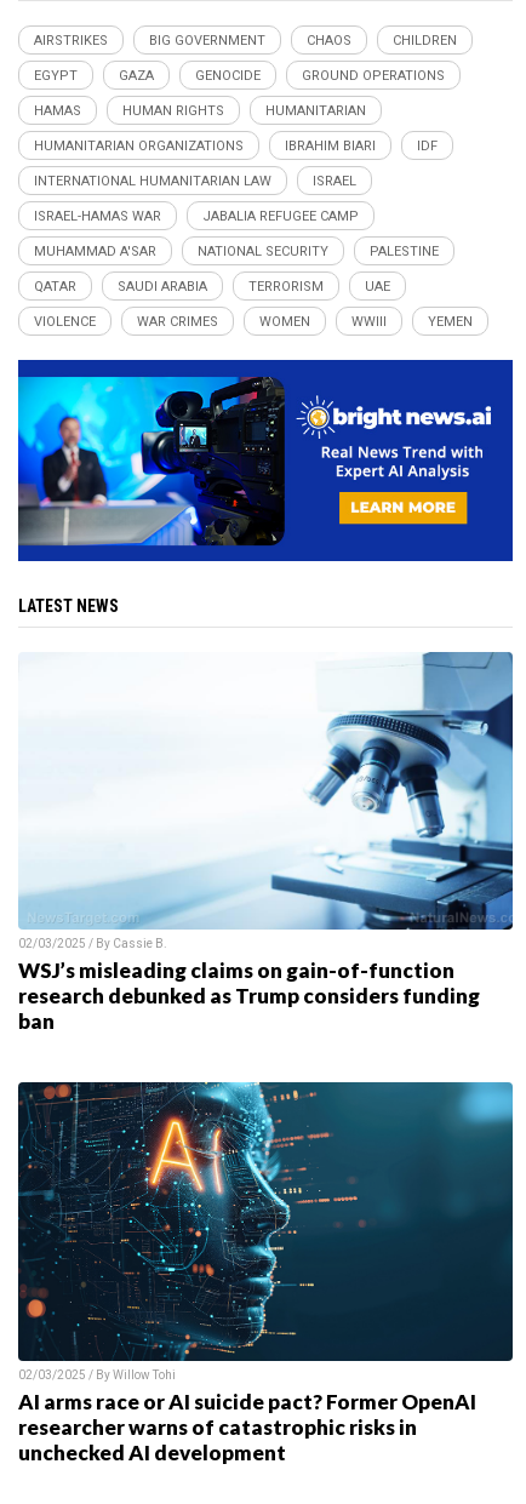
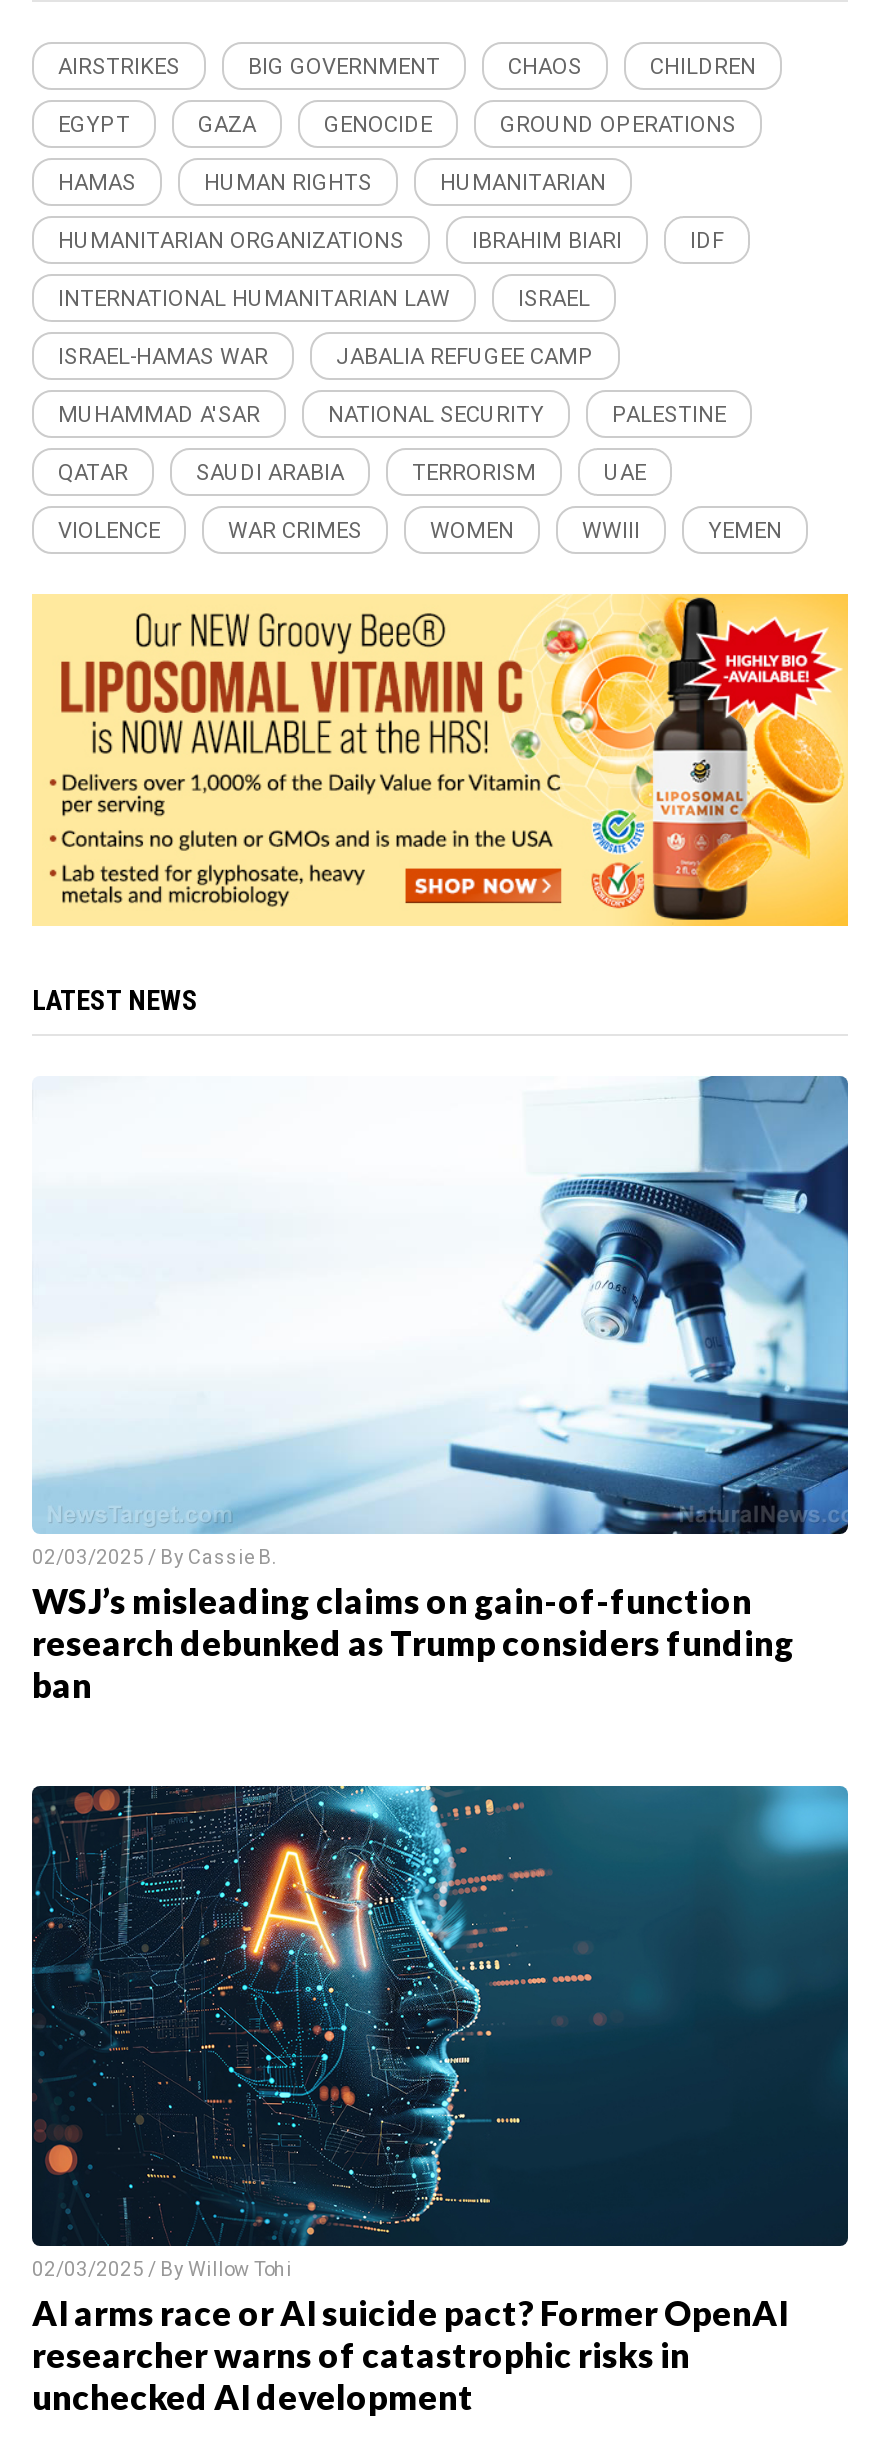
[17,359,514,562] [image] -> [32,592,850,928] [image]

